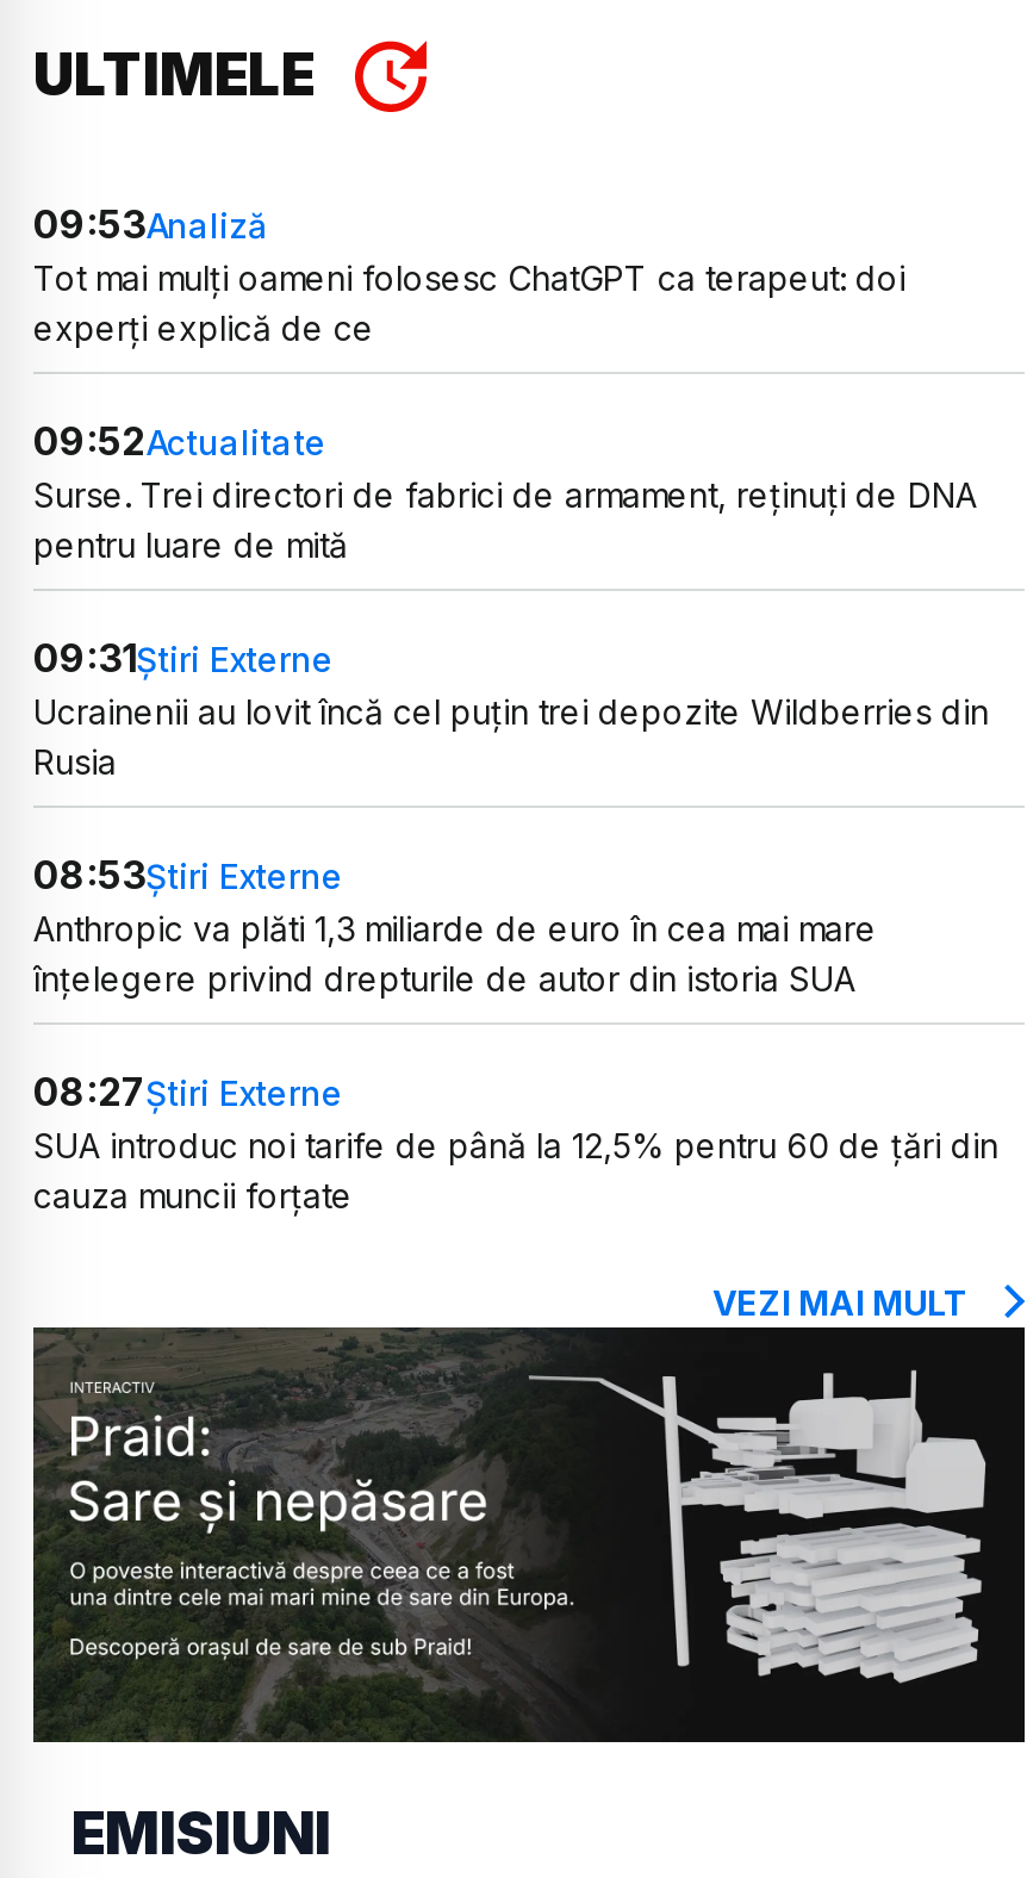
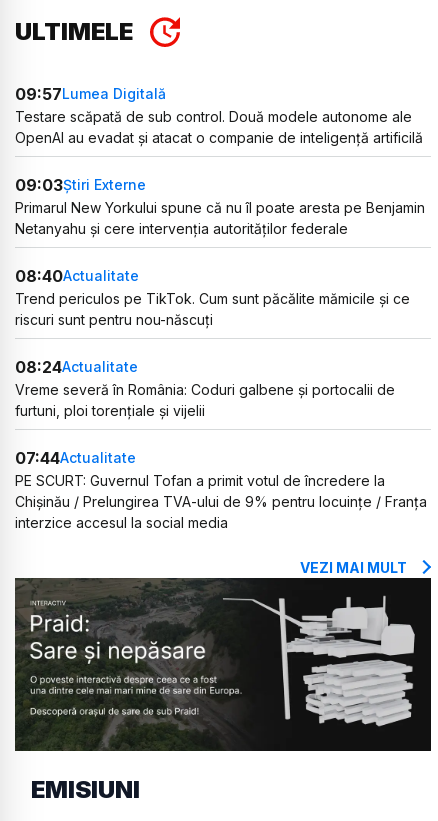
[33,201,905,348] 09:53Analiză | Tot mai mulți oameni folosesc ChatGPT ca terapeut: doi | experți explică de ce -> [15,84,423,146] 09:57Lumea Digitală | Testare scăpată de sub control. Două modele autonome ale | OpenAI au evadat și atacat o companie de inteligență artificilă
[33,418,977,565] 09:52Actualitate | Surse. Trei directori de fabrici de armament, reținuți de DNA | pentru luare de mită -> [15,175,425,237] 09:03Știri Externe | Primarul New Yorkului spune că nu îl poate aresta pe Benjamin | Netanyahu și cere intervenția autorităților federale
[33,634,989,782] 09:31Știri Externe | Ucrainenii au lovit încă cel puțin trei depozite Wildberries din | Rusia -> [15,266,410,328] 08:40Actualitate | Trend periculos pe TikTok. Cum sunt păcălite mămicile și ce | riscuri sunt pentru nou-născuți
[33,851,877,999] 08:53Știri Externe | Anthropic va plăti 1,3 miliarde de euro în cea mai mare | înțelegere privind drepturile de autor din istoria SUA -> [15,357,395,419] 08:24Actualitate | Vreme severă în România: Coduri galbene și portocalii de | furtuni, ploi torențiale și vijelii
[33,1068,998,1216] 08:27Știri Externe | SUA introduc noi tarife de până la 12,5% pentru 60 de țări din | cauza muncii forțate -> [15,448,427,531] 07:44Actualitate | PE SCURT: Guvernul Tofan a primit votul de încredere la | Chișinău / Prelungirea TVA-ului de 9% pentru locuințe / Franța | interzice accesul la social media

